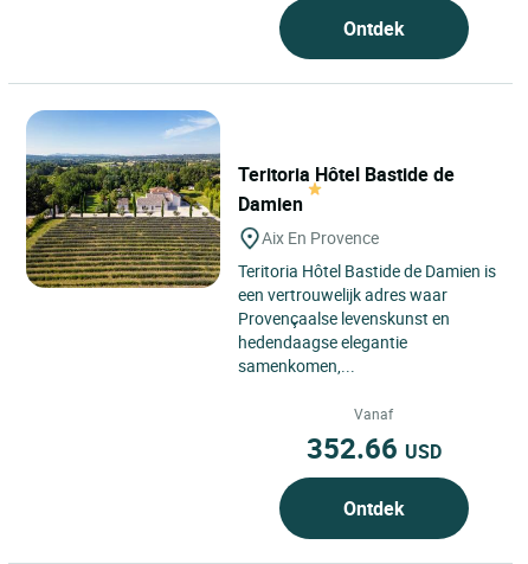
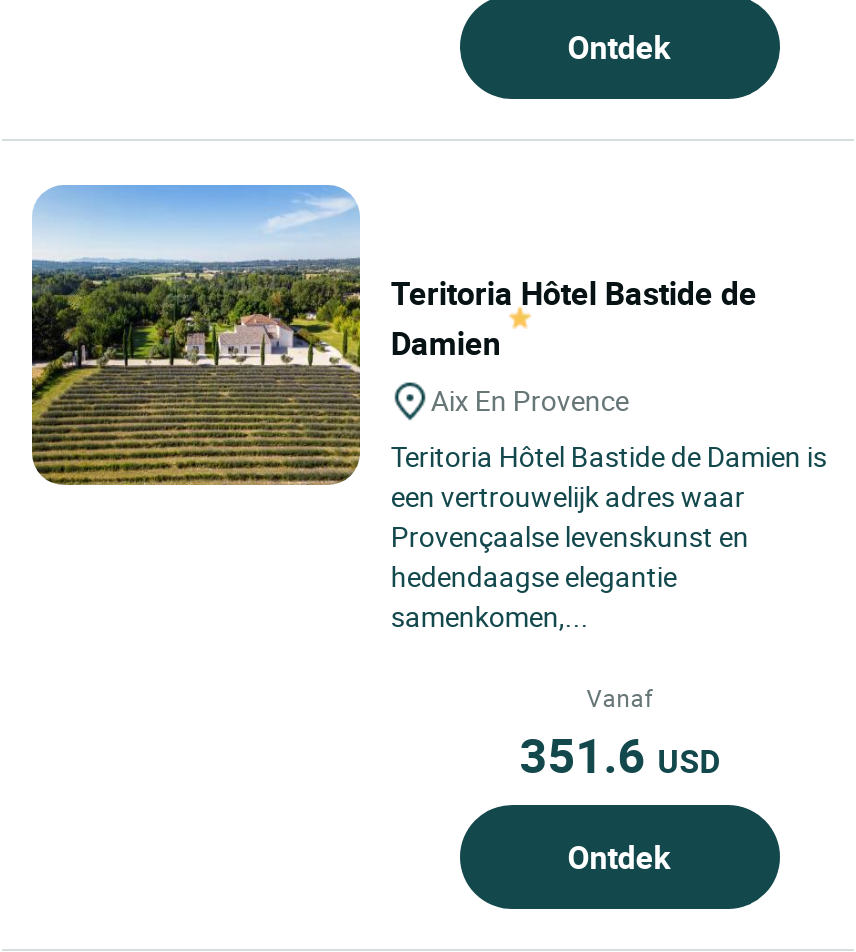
[306,429,441,467] 352.66 USD -> [519,724,719,788] 351.6 USD

